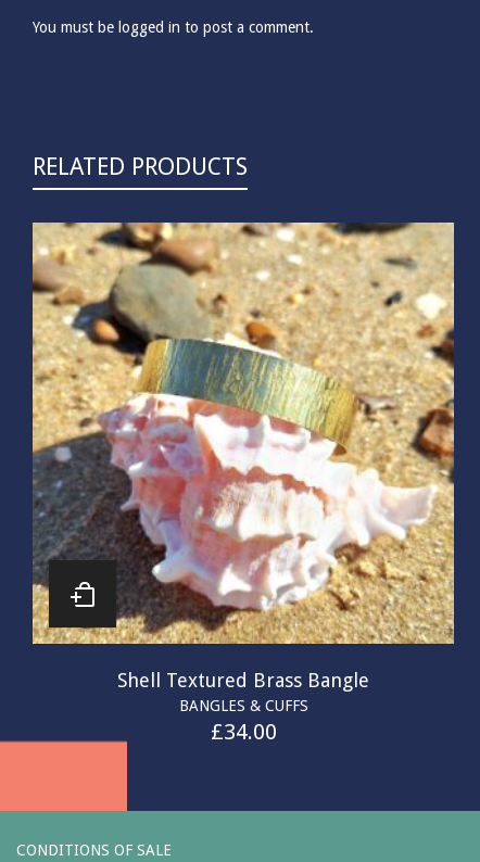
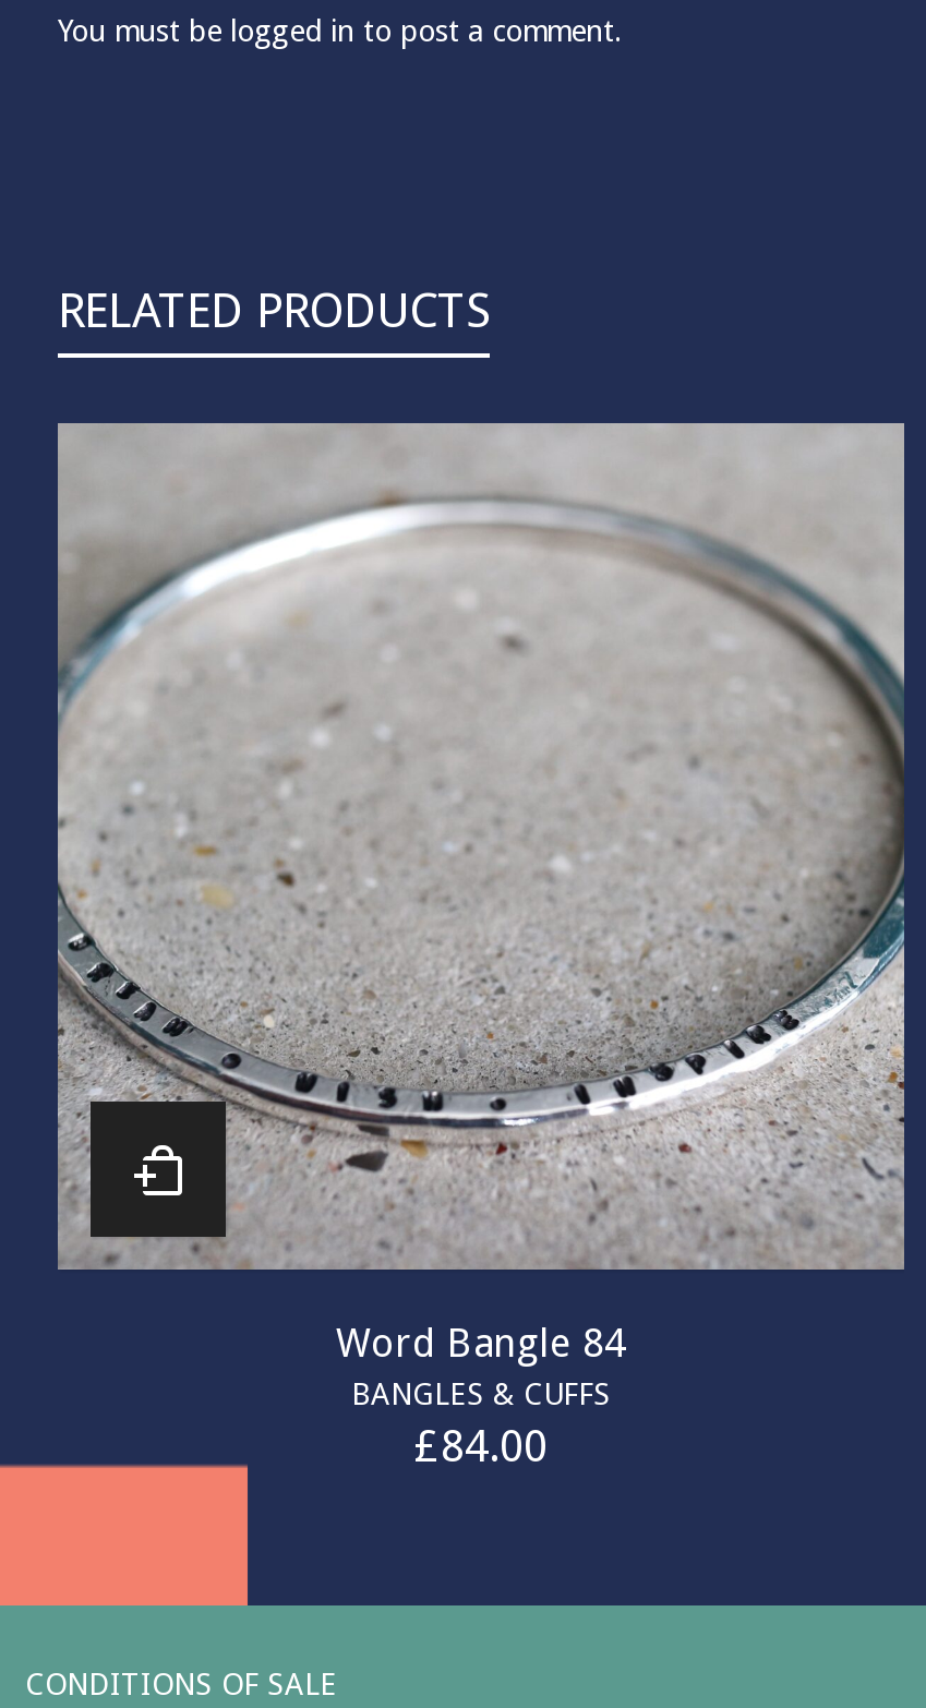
[31,221,455,692] [image] | Shell Textured Brass Bangle -> [56,421,906,1366] [image] | Word Bangle 84
[210,719,276,745] £34.00 -> [414,1420,548,1473] £84.00

